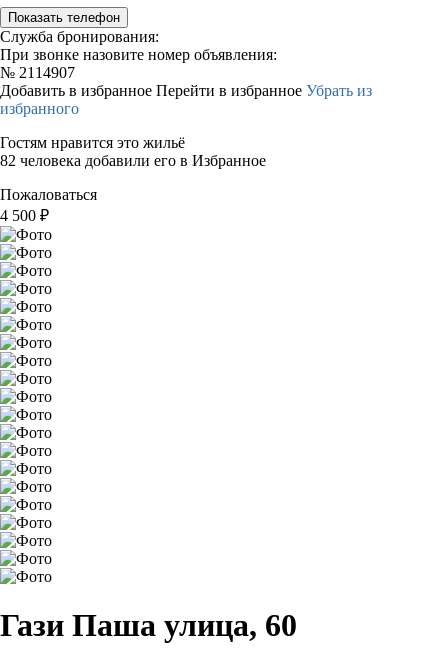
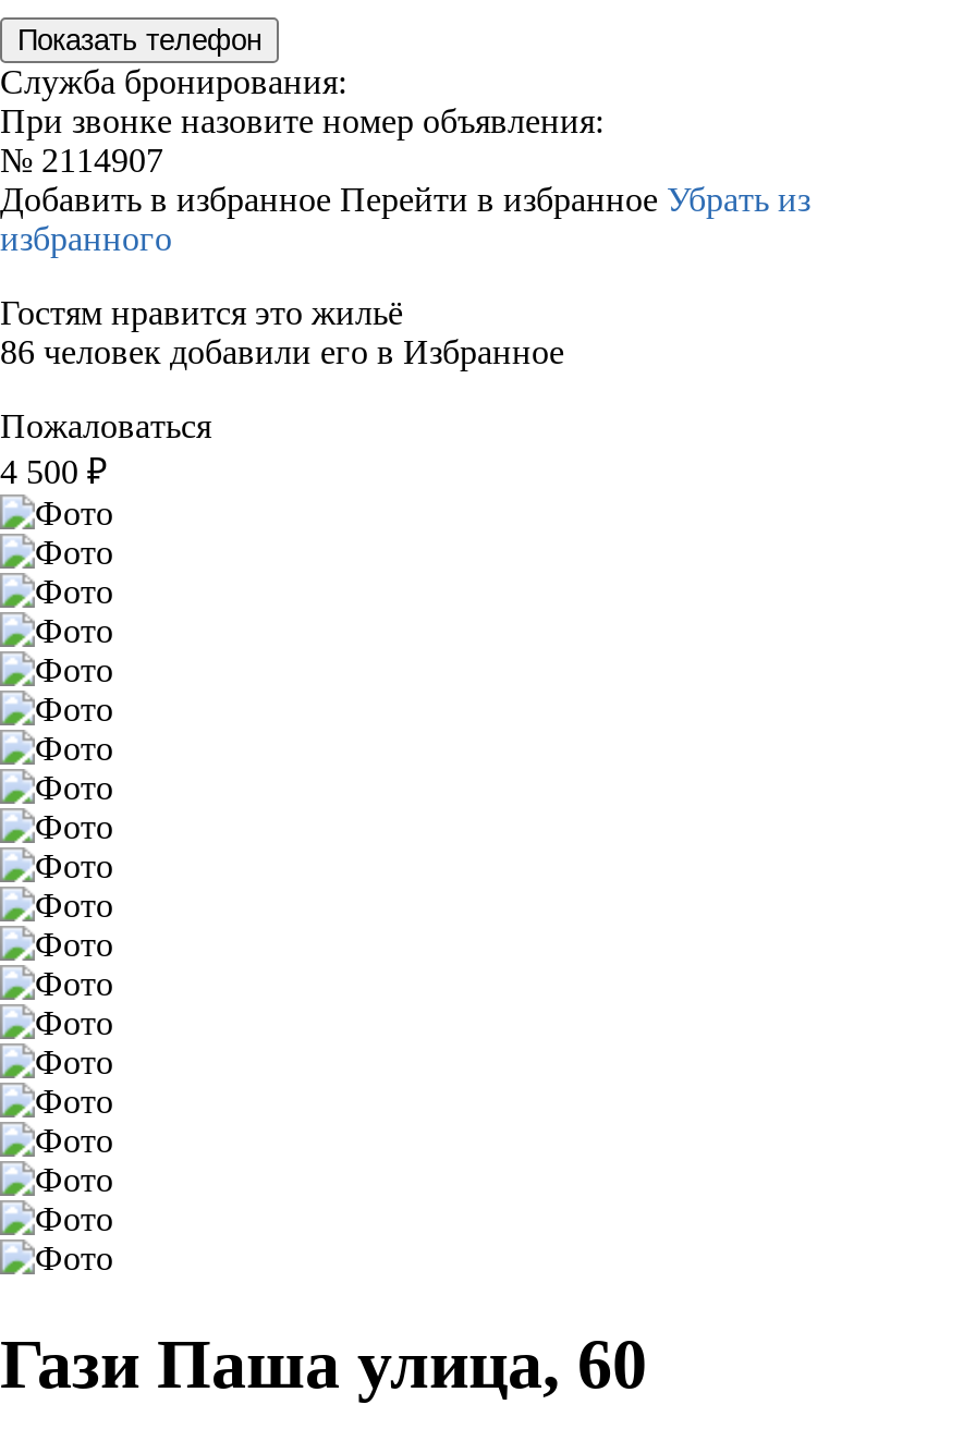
[0,152,266,169] 82 человека добавили его в Избранное -> [0,333,564,370] 86 человек добавили его в Избранное

